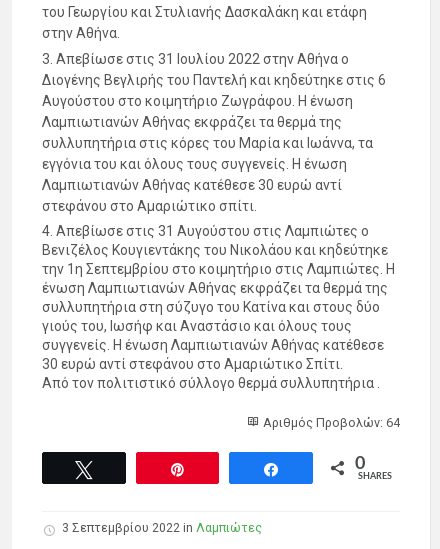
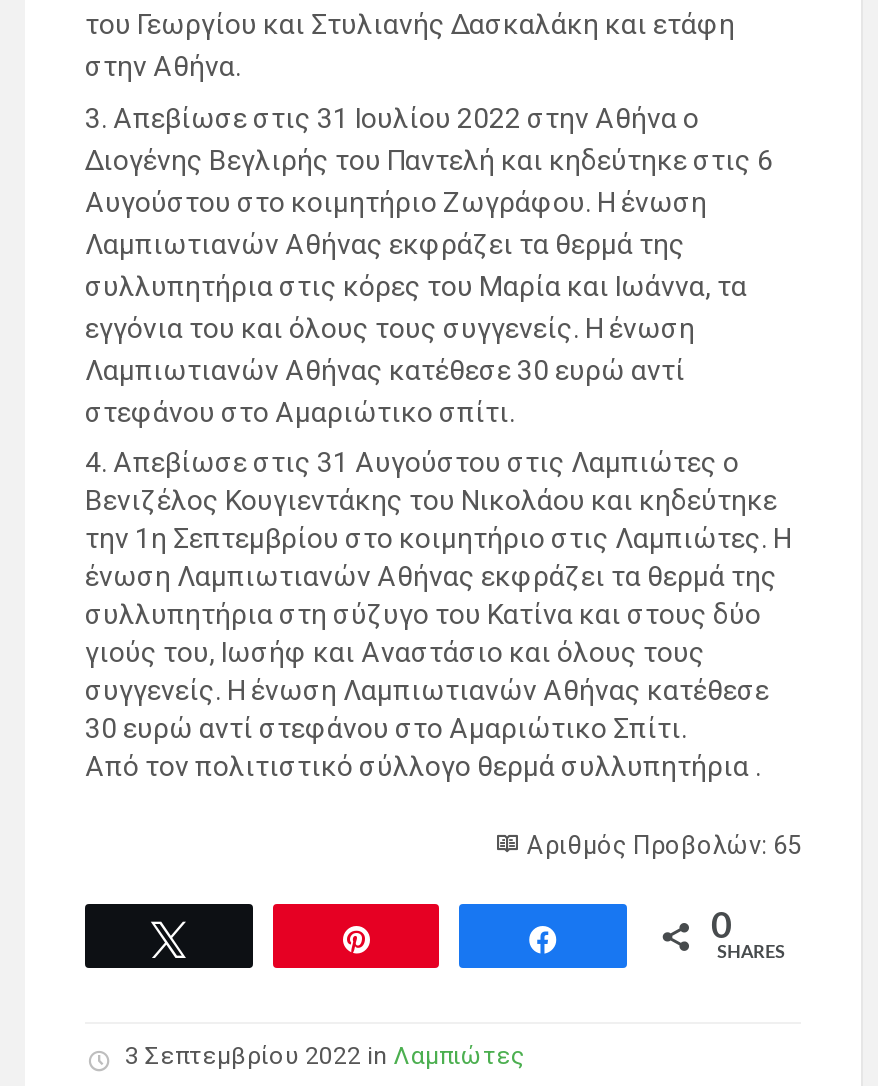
[260,415,400,430] Αριθμός Προβολών: 64 -> [521,830,801,860] Αριθμός Προβολών: 65

